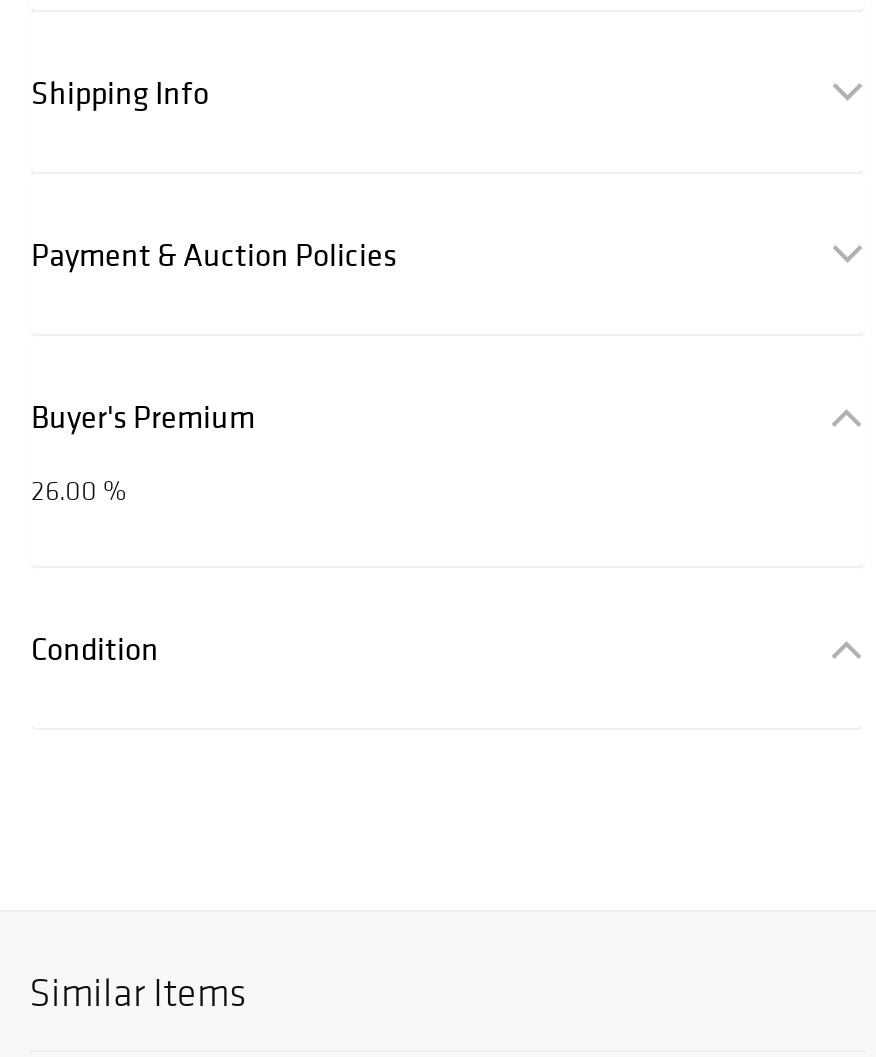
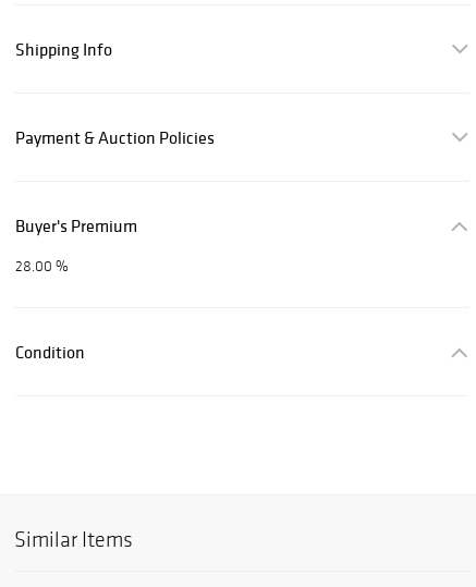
[31,474,127,508] 26.00 % -> [15,257,69,276] 28.00 %

